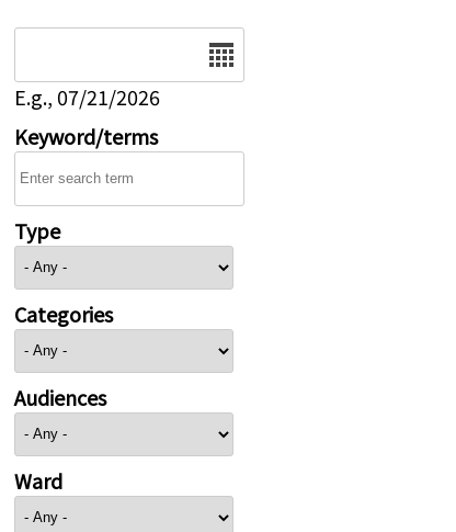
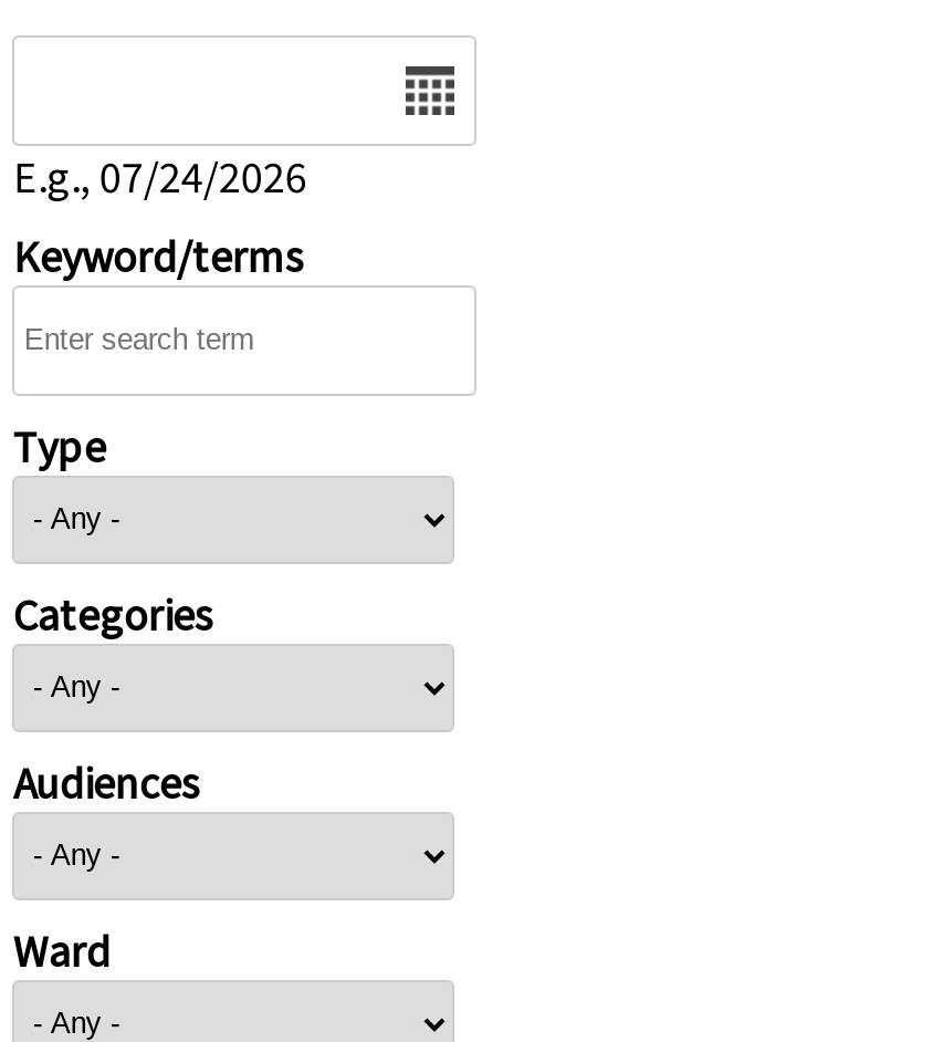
[15,82,160,110] E.g., 07/21/2026 -> [13,145,307,202] E.g., 07/24/2026

